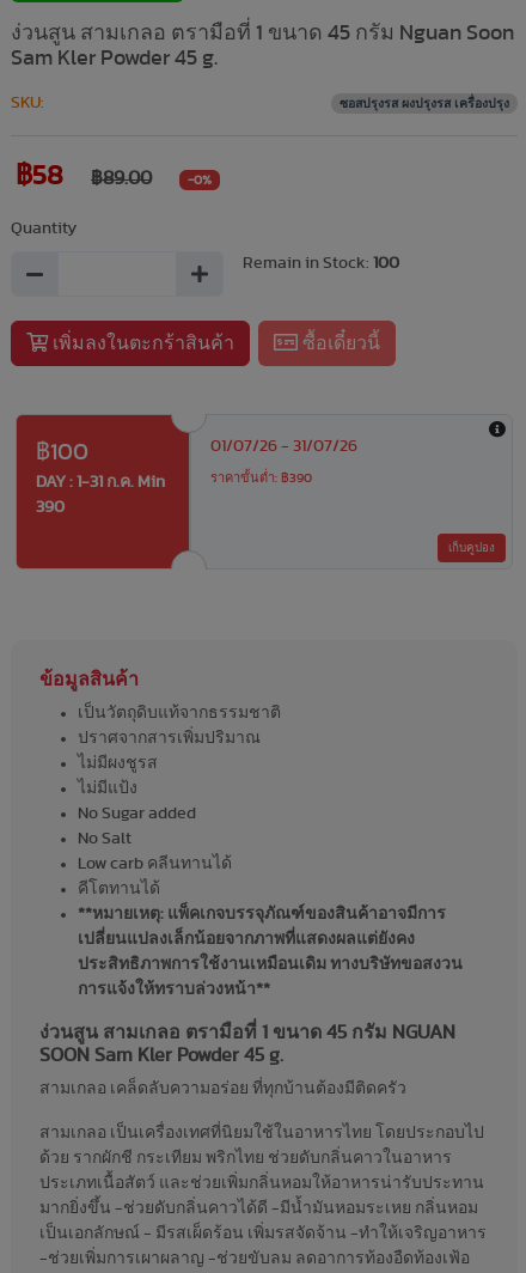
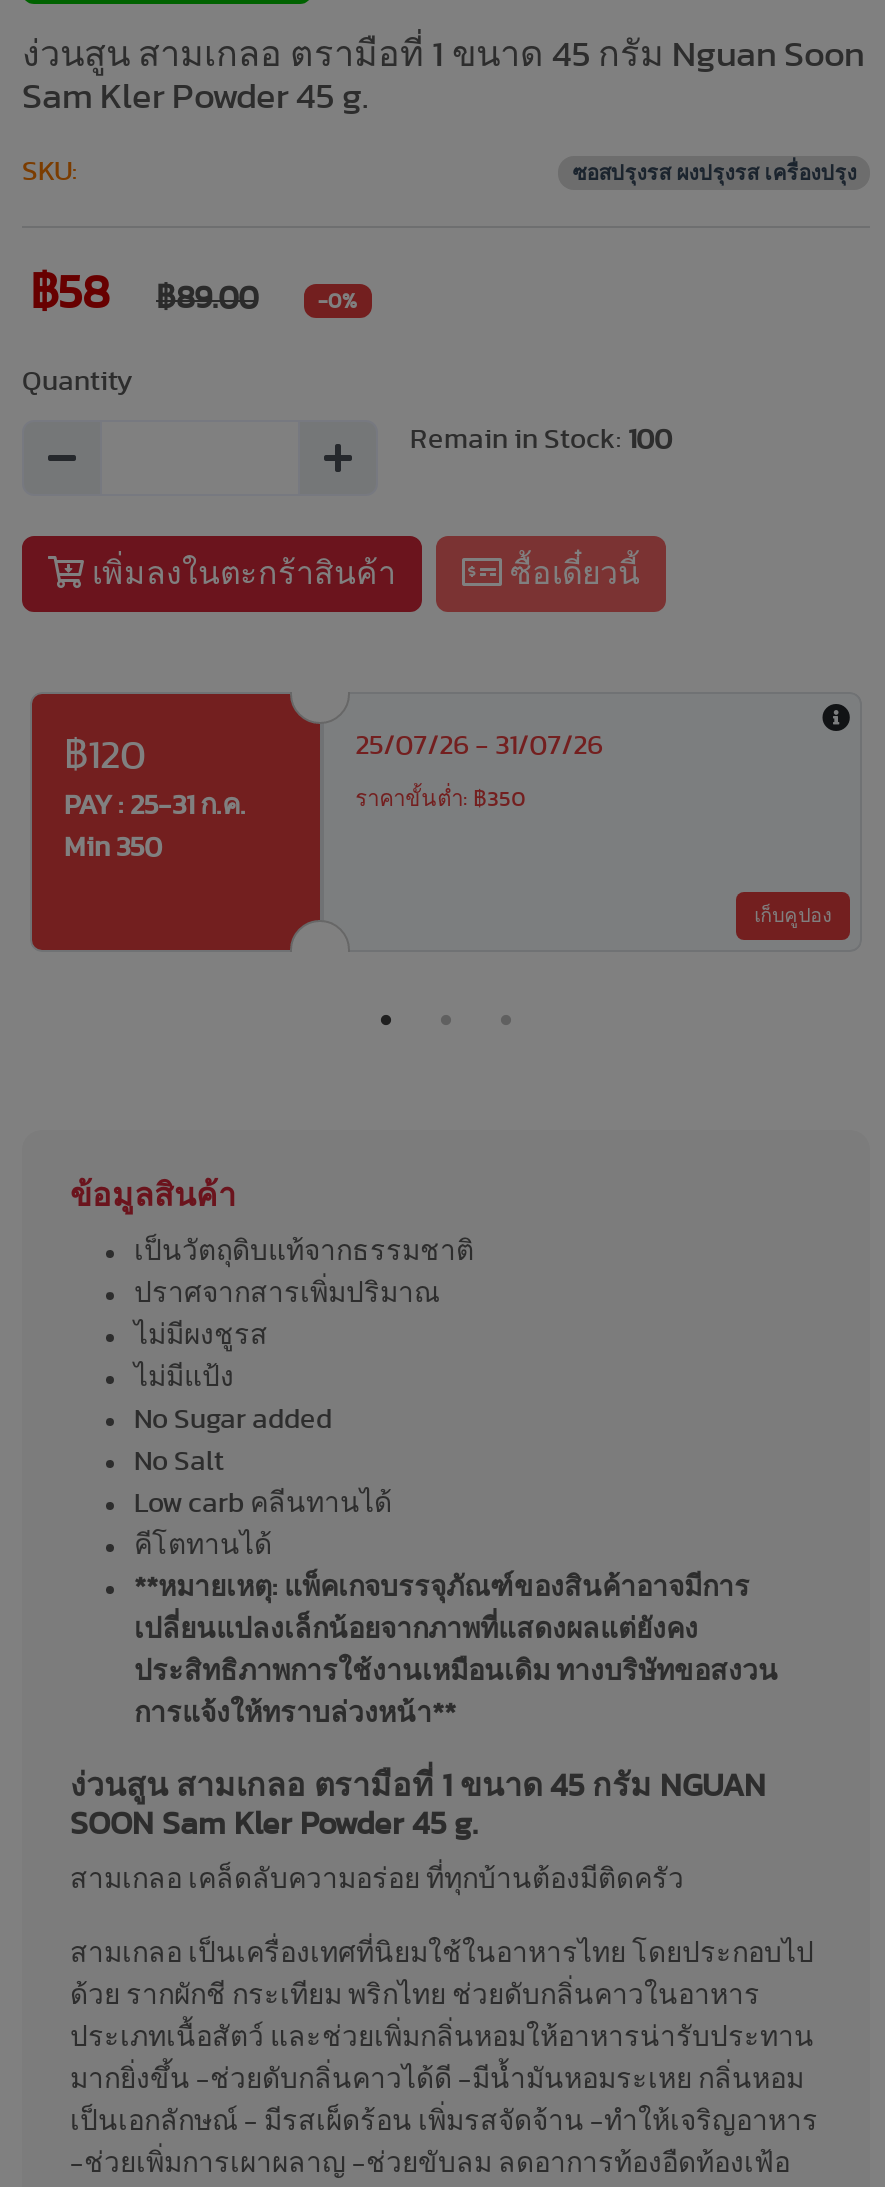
[36,440,165,490] ฿100 | DAY : 1-31 ก.ค. Min -> [64,735,246,819] ฿120 | PAY : 25-31 ก.ค.
[210,438,357,454] 01/07/26 - 31/07/26 -> [355,731,603,759] 25/07/26 - 31/07/26
[210,471,312,484] ราคาขั้นต่ำ: ฿390 -> [355,787,525,809] ราคาขั้นต่ำ: ฿350
[36,499,65,515] 390 -> [64,833,162,861] Min 350

